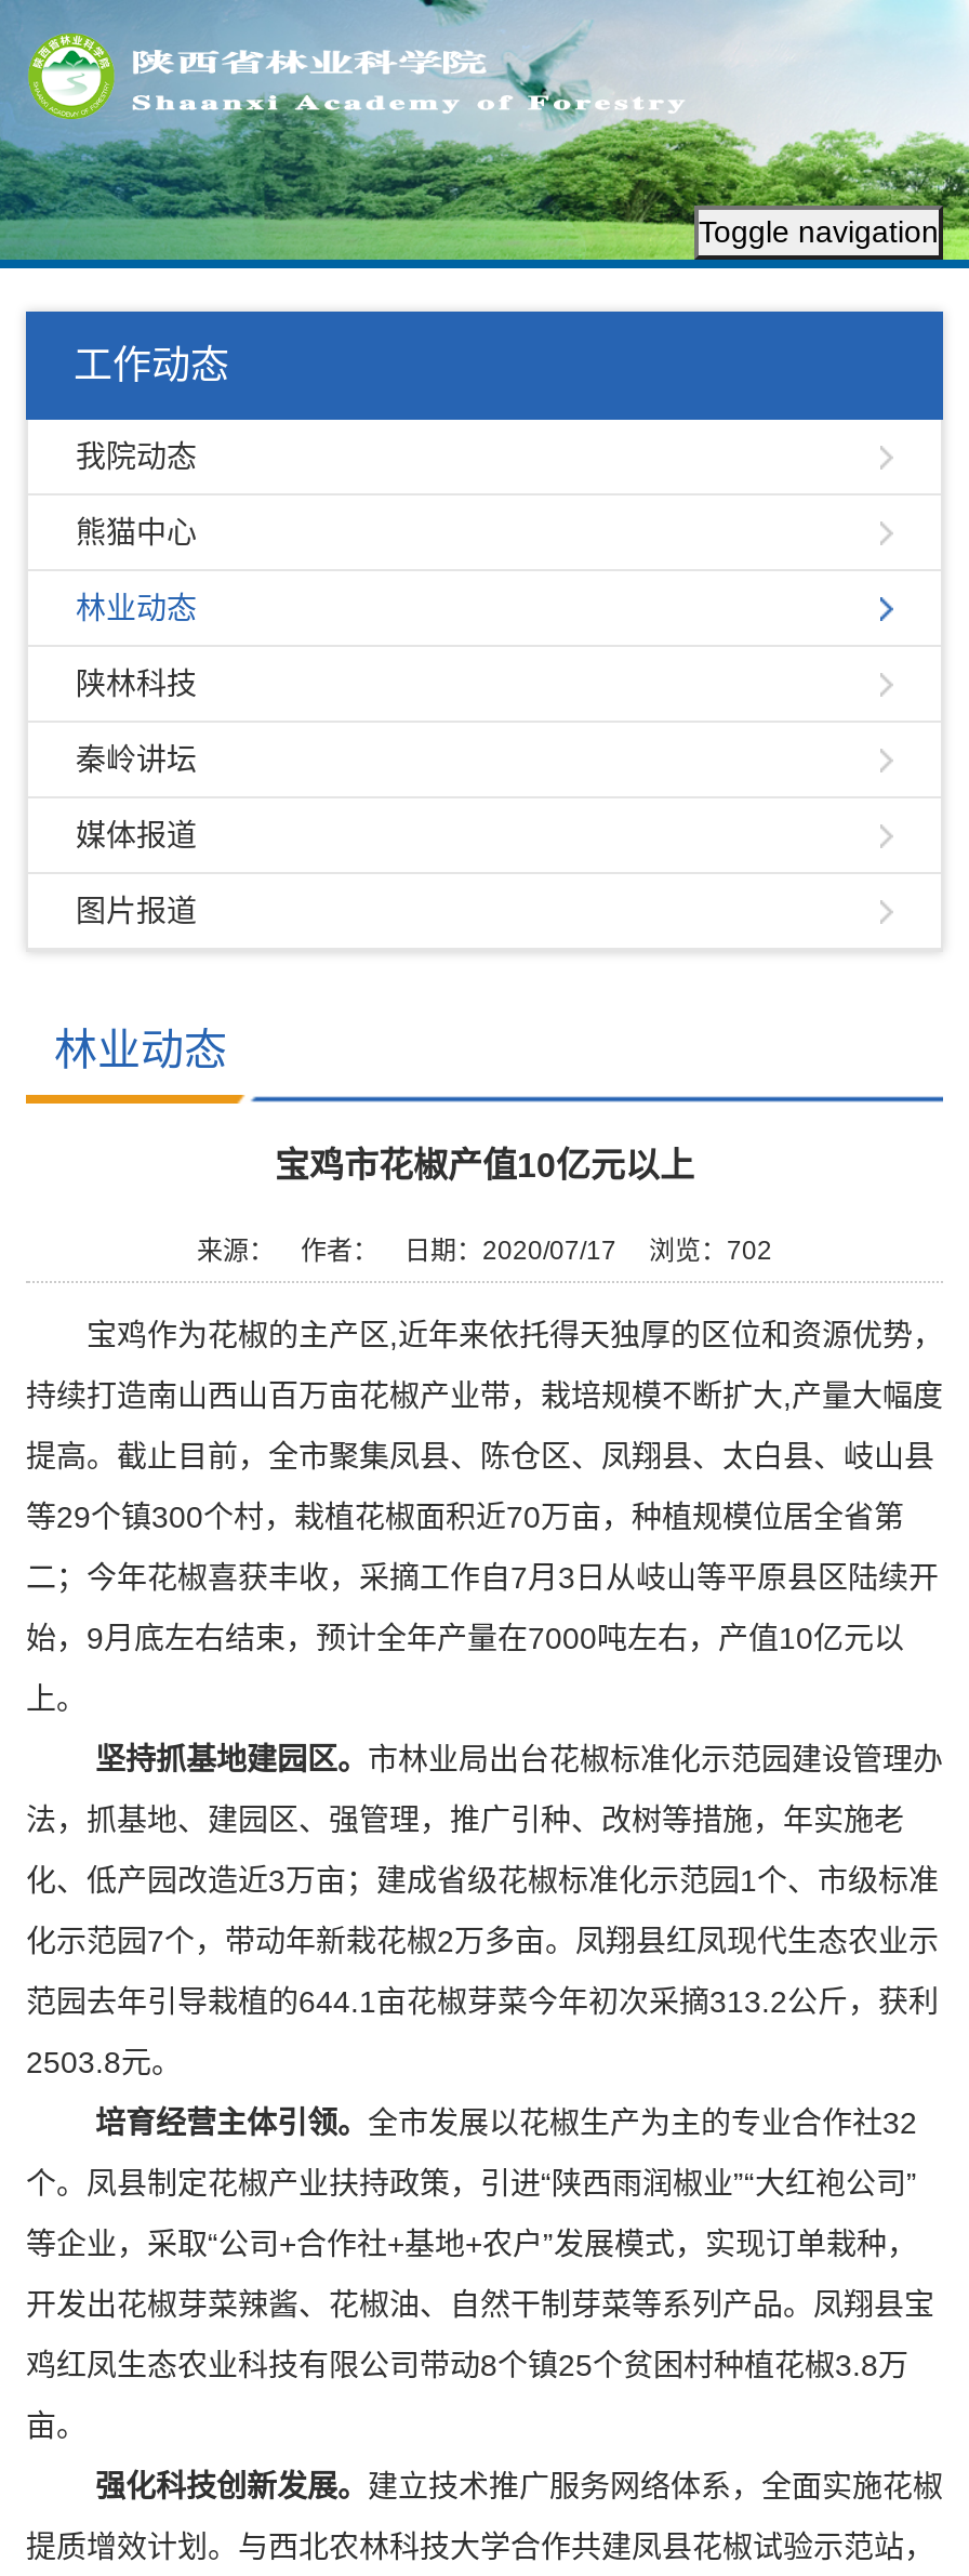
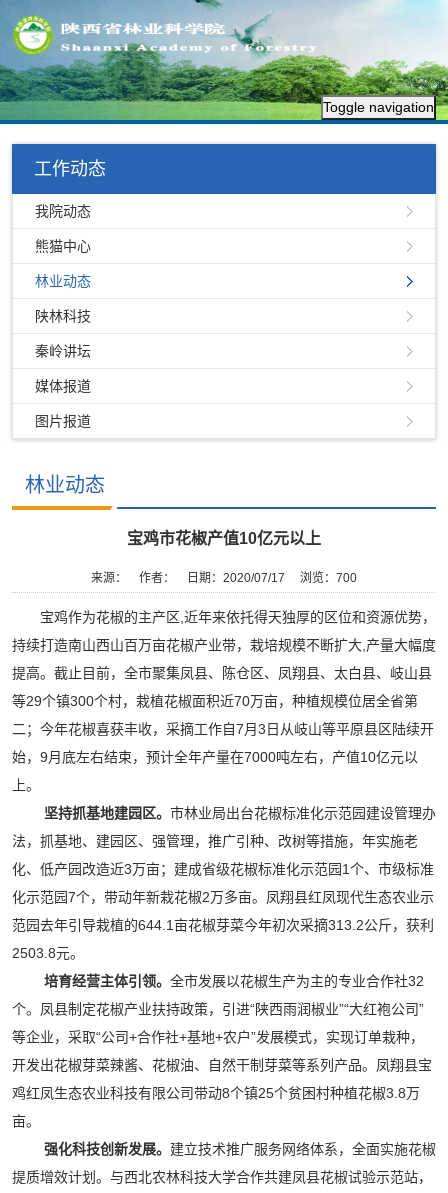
[197,1236,772,1266] 来源： 作者： 日期：2020/07/17 浏览：702 -> [91,571,357,585] 来源： 作者： 日期：2020/07/17 浏览：700

